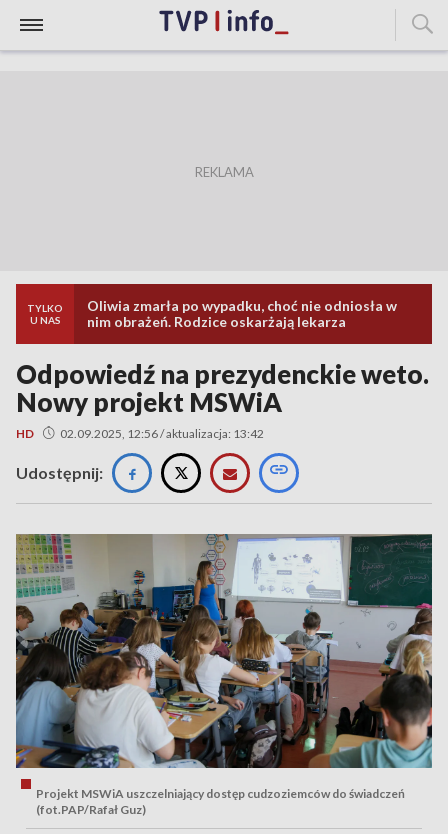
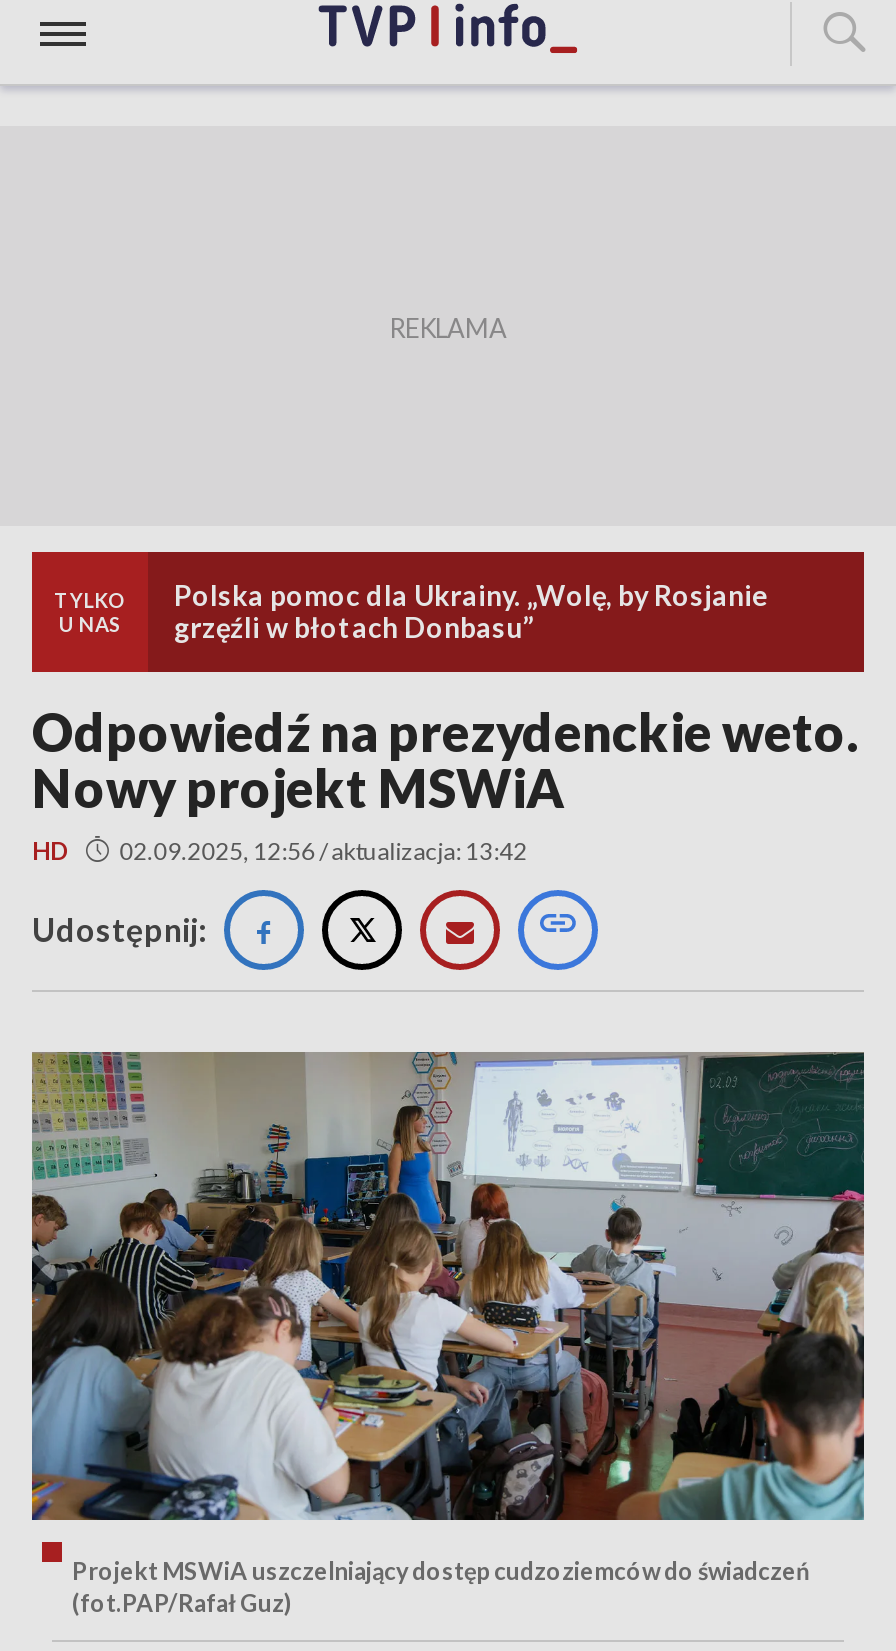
[87,297,397,330] Oliwia zmarła po wypadku, choć nie odniosła w | nim obrażeń. Rodzice oskarżają lekarza -> [174,578,768,644] Polska pomoc dla Ukrainy. „Wolę, by Rosjanie | grzęźli w błotach Donbasu”

